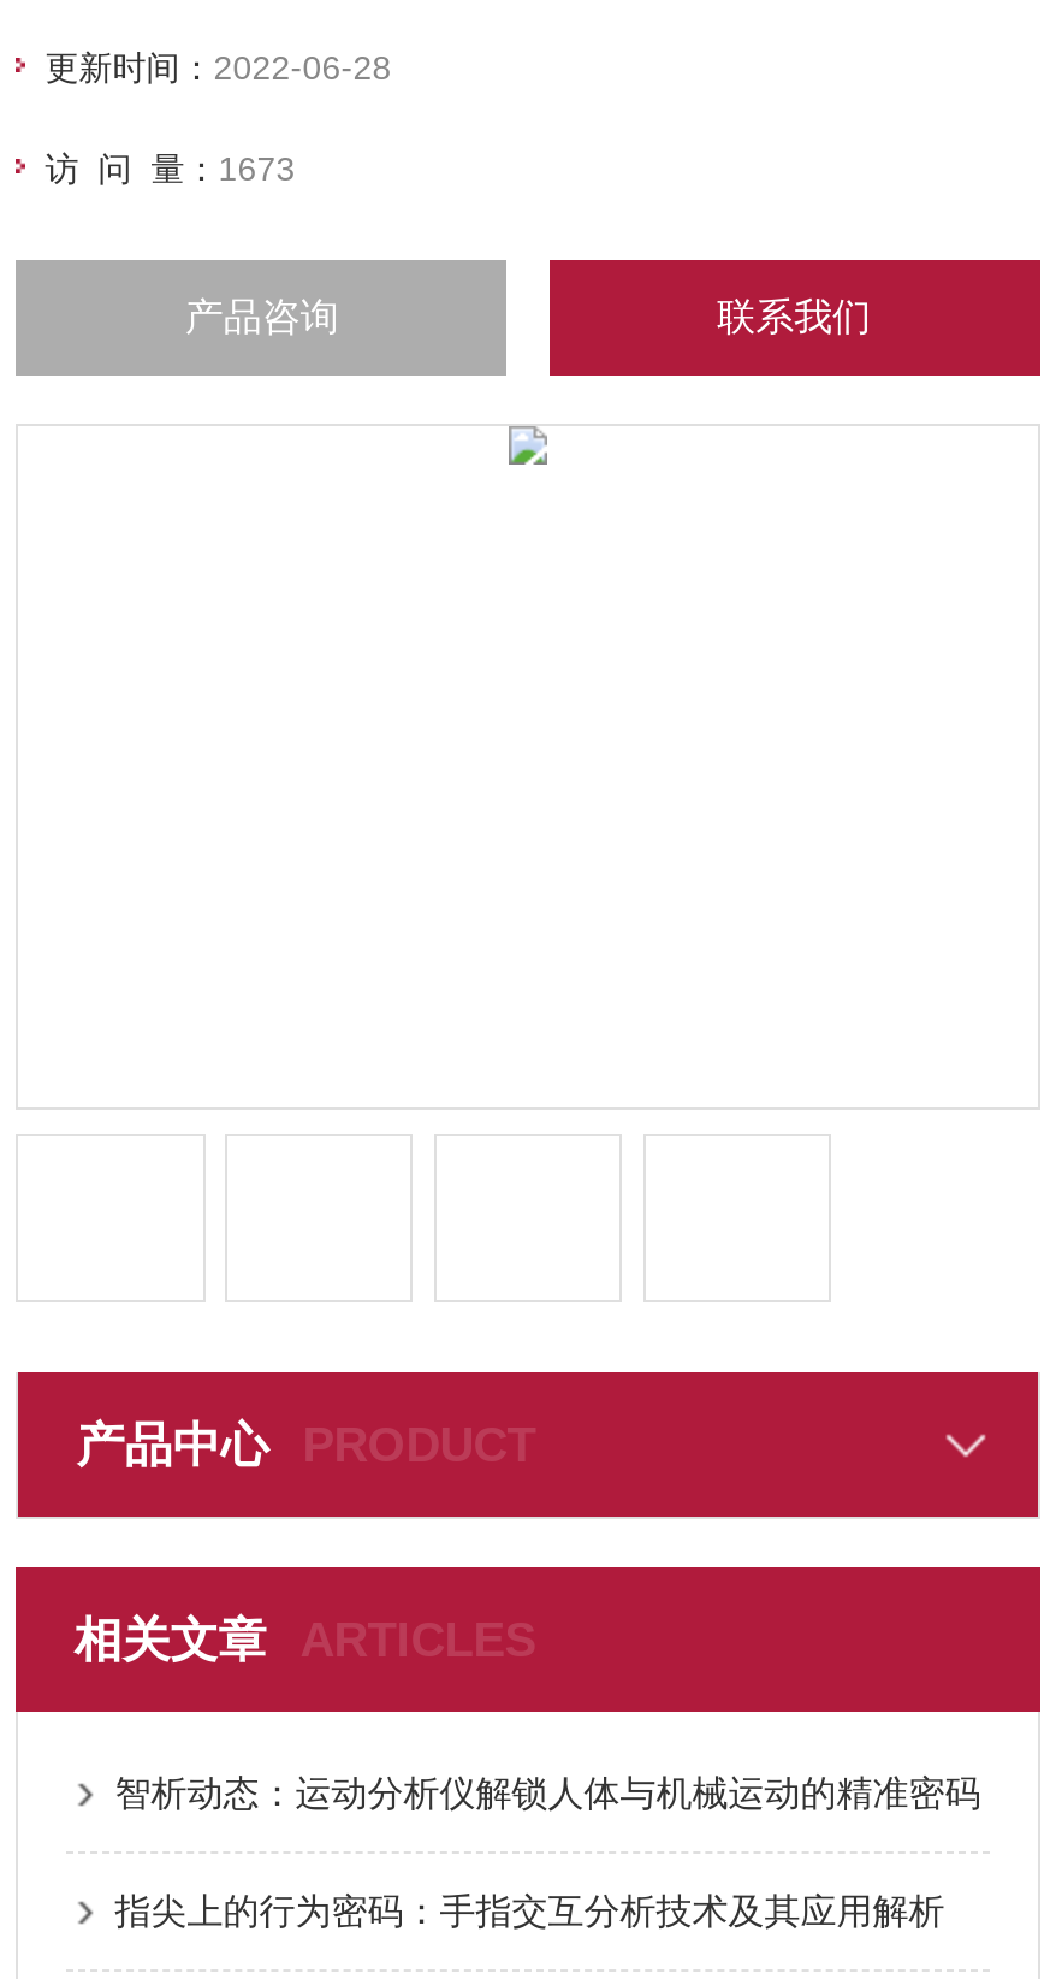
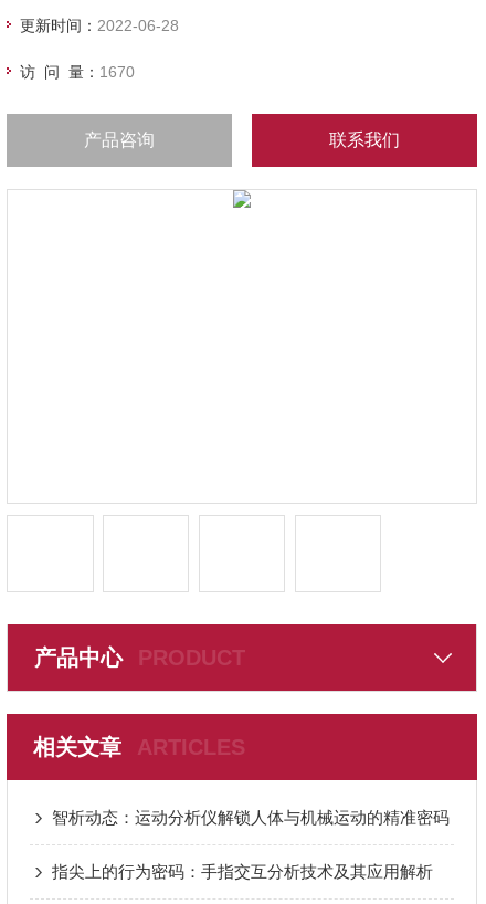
[45,150,295,188] 访 问 量：1673 -> [20,63,135,81] 访 问 量：1670

